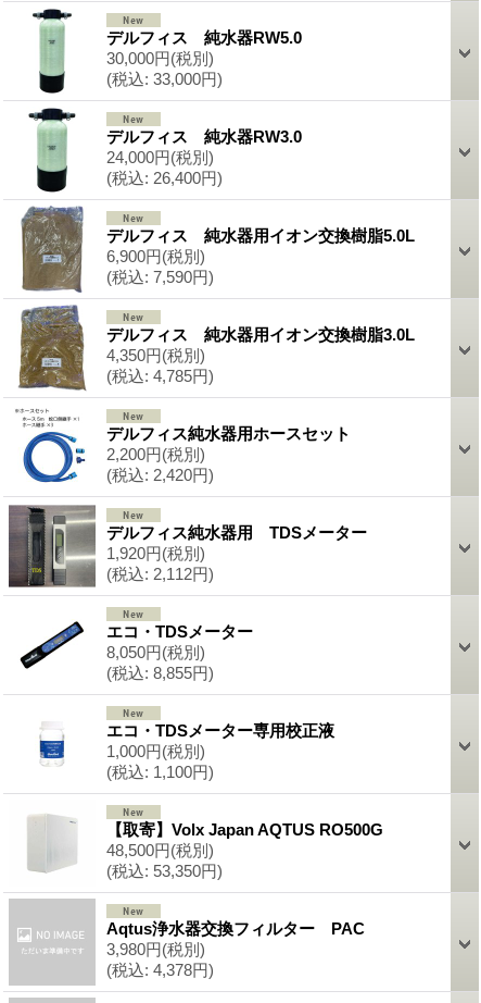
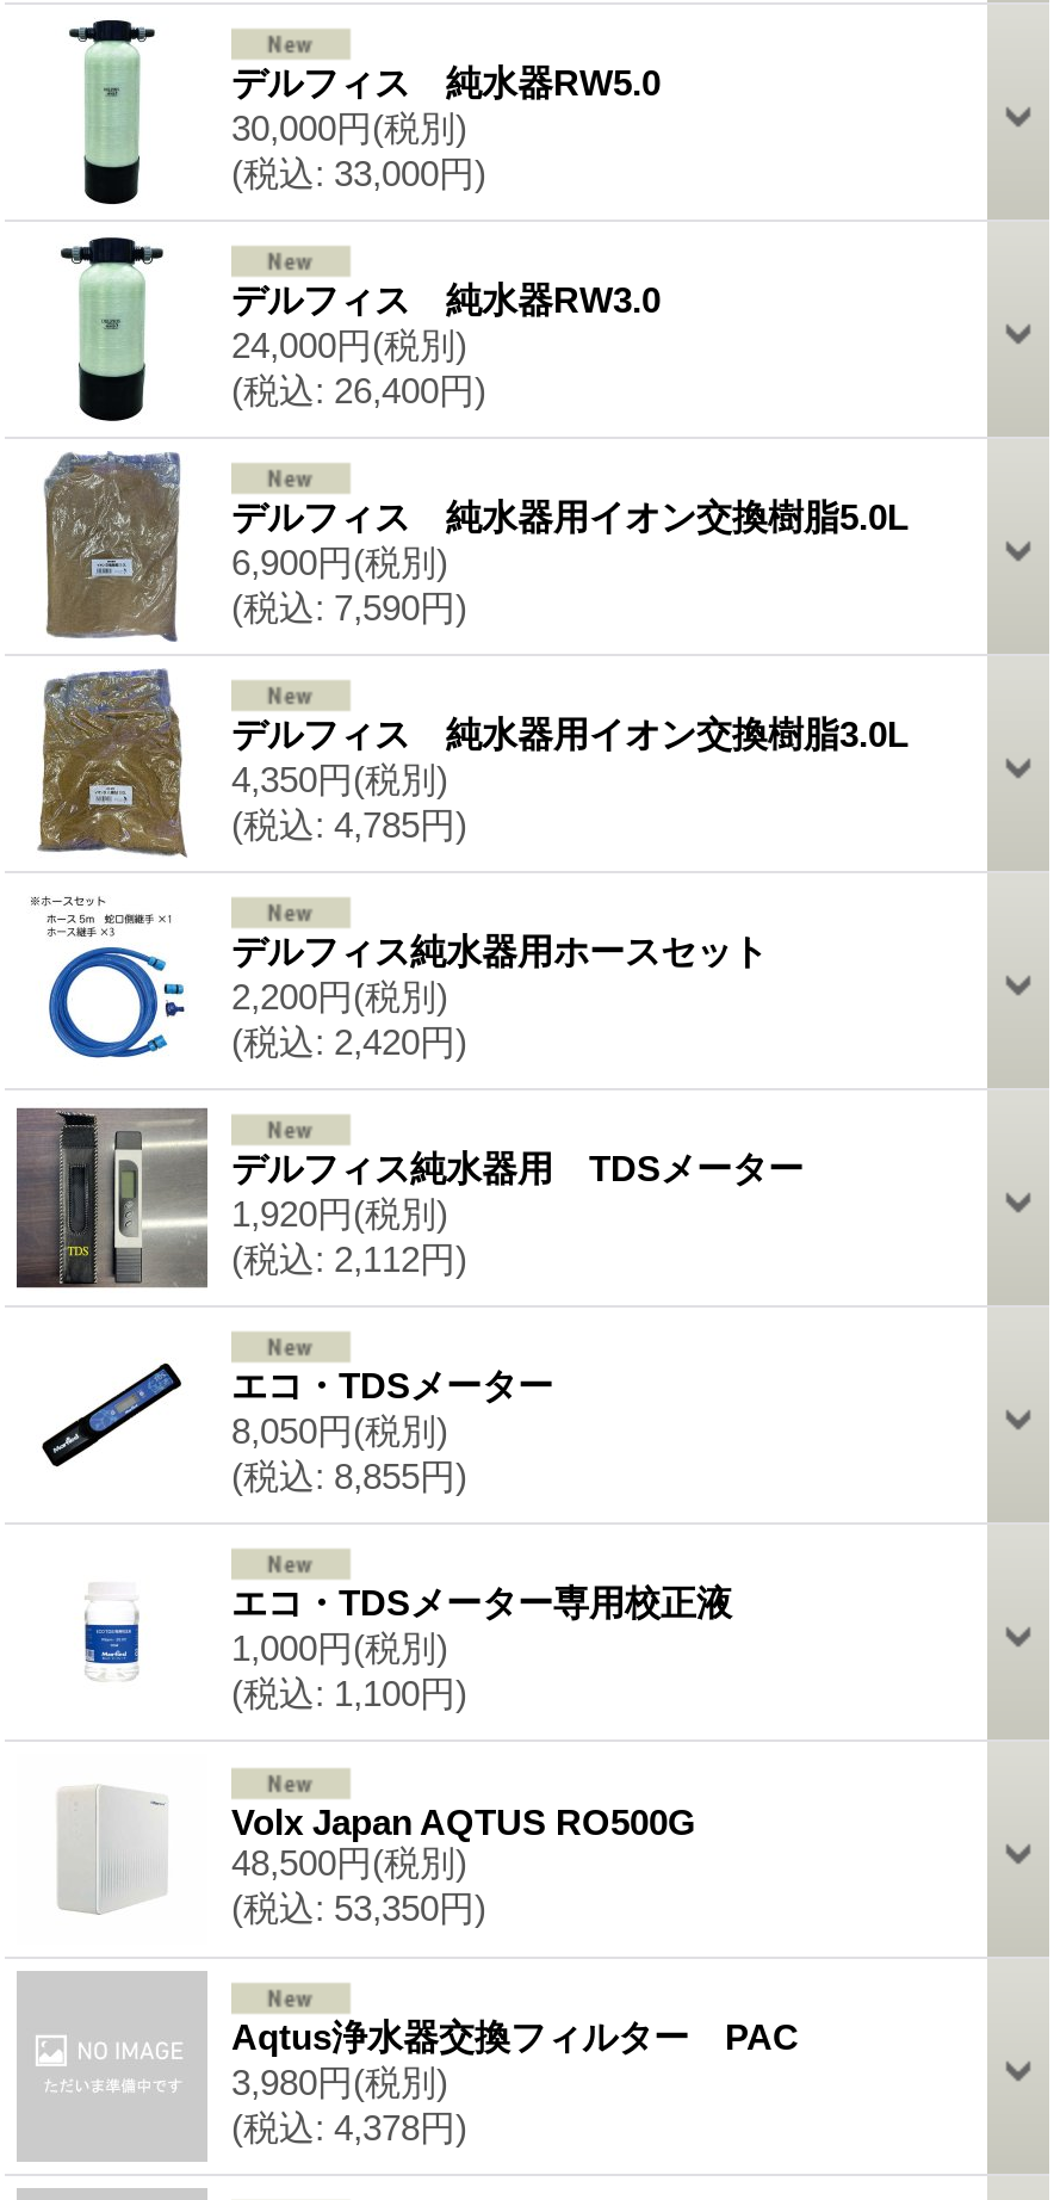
[106,820,383,838] 【取寄】Volx Japan AQTUS RO500G -> [231,1800,696,1841] Volx Japan AQTUS RO500G

